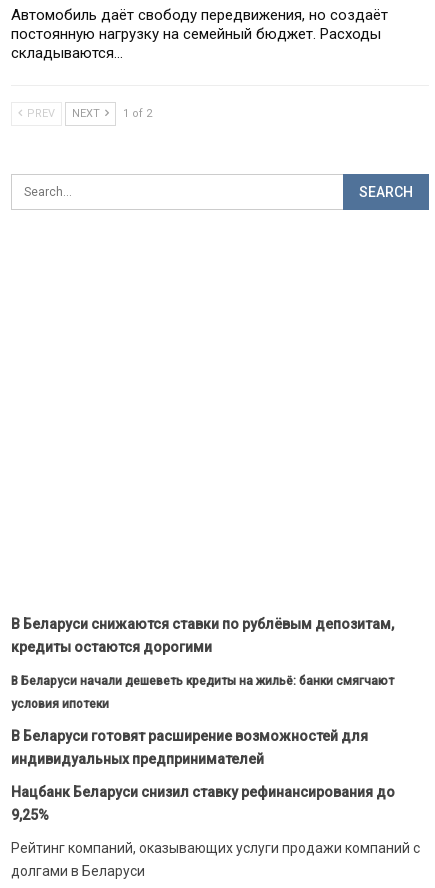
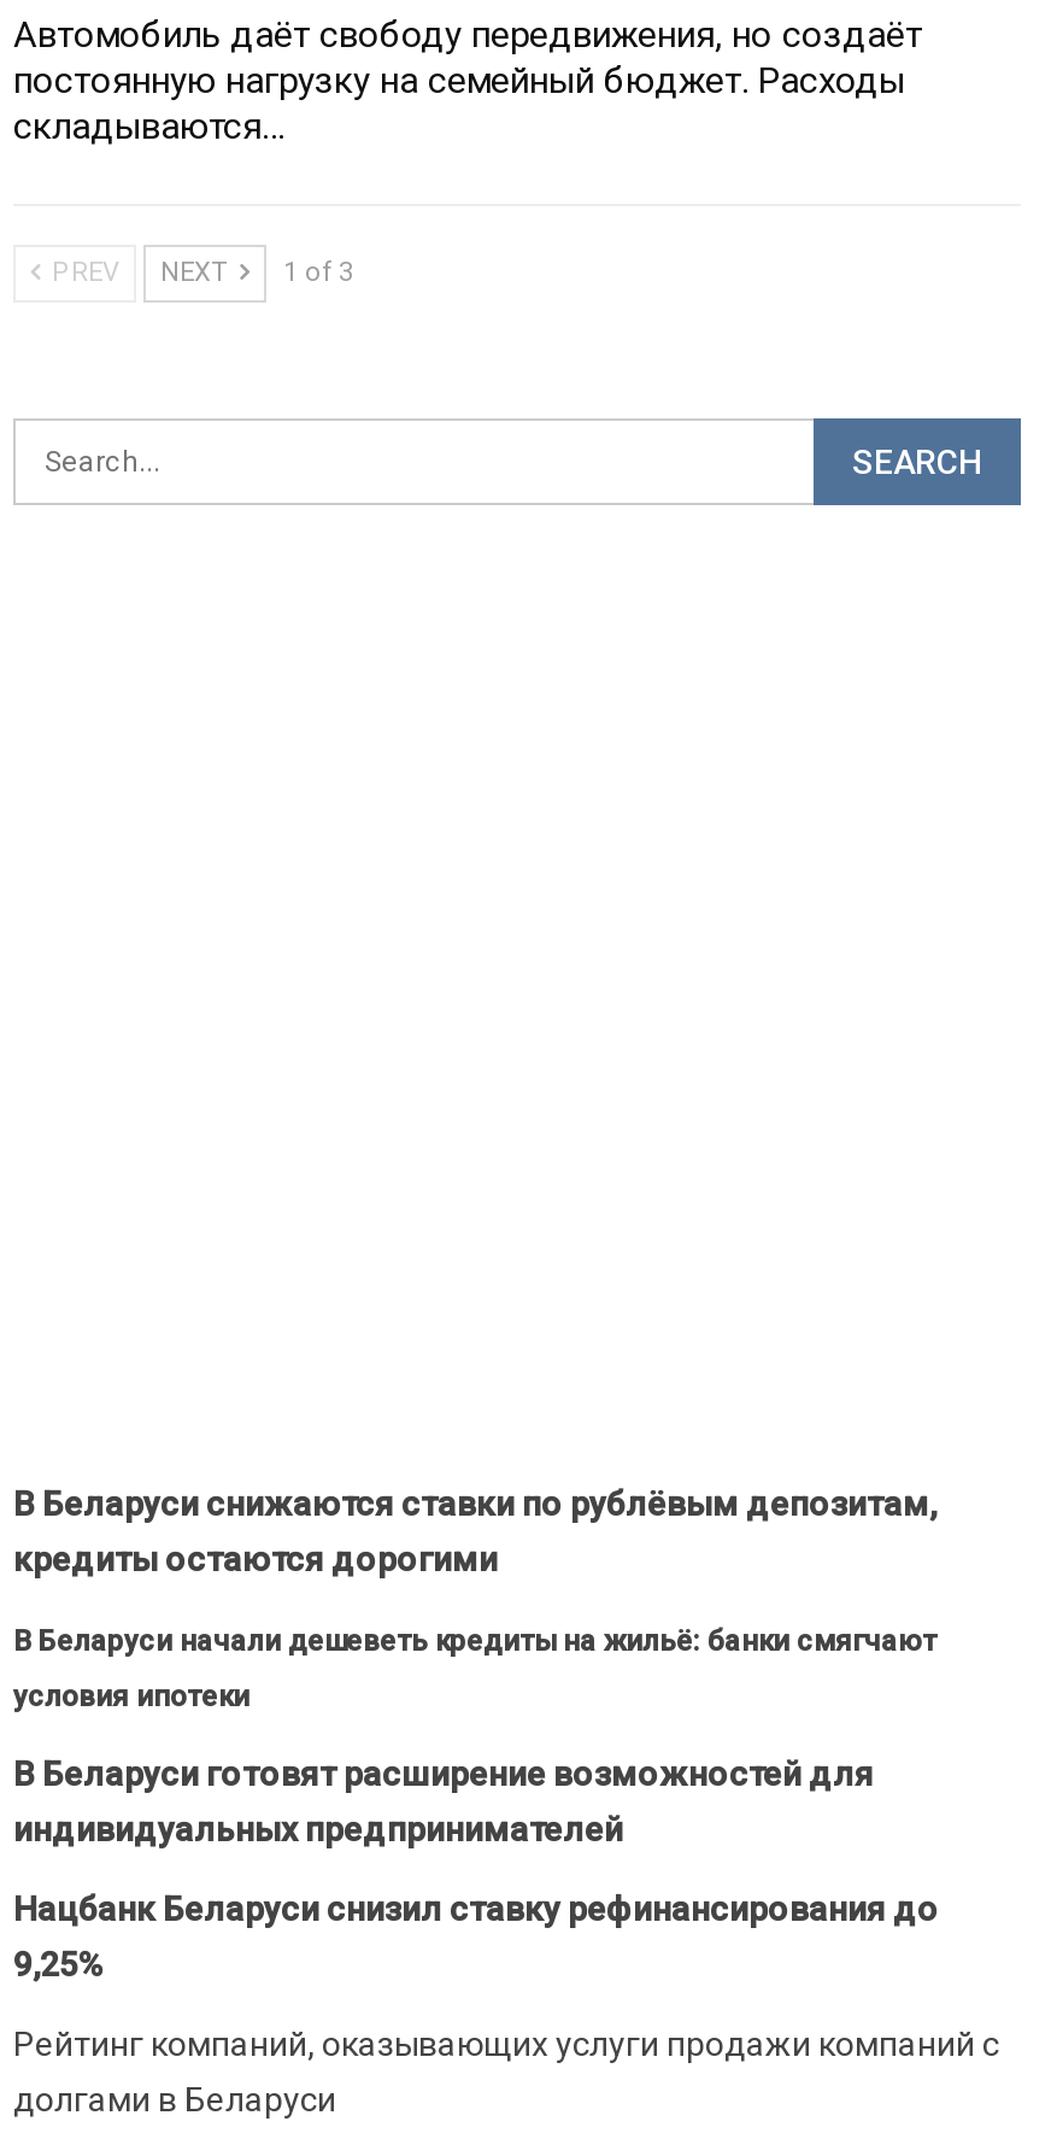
[24,107,152,120] PREV NEXT 1 of 2 -> [45,258,353,289] PREV NEXT 1 of 3

